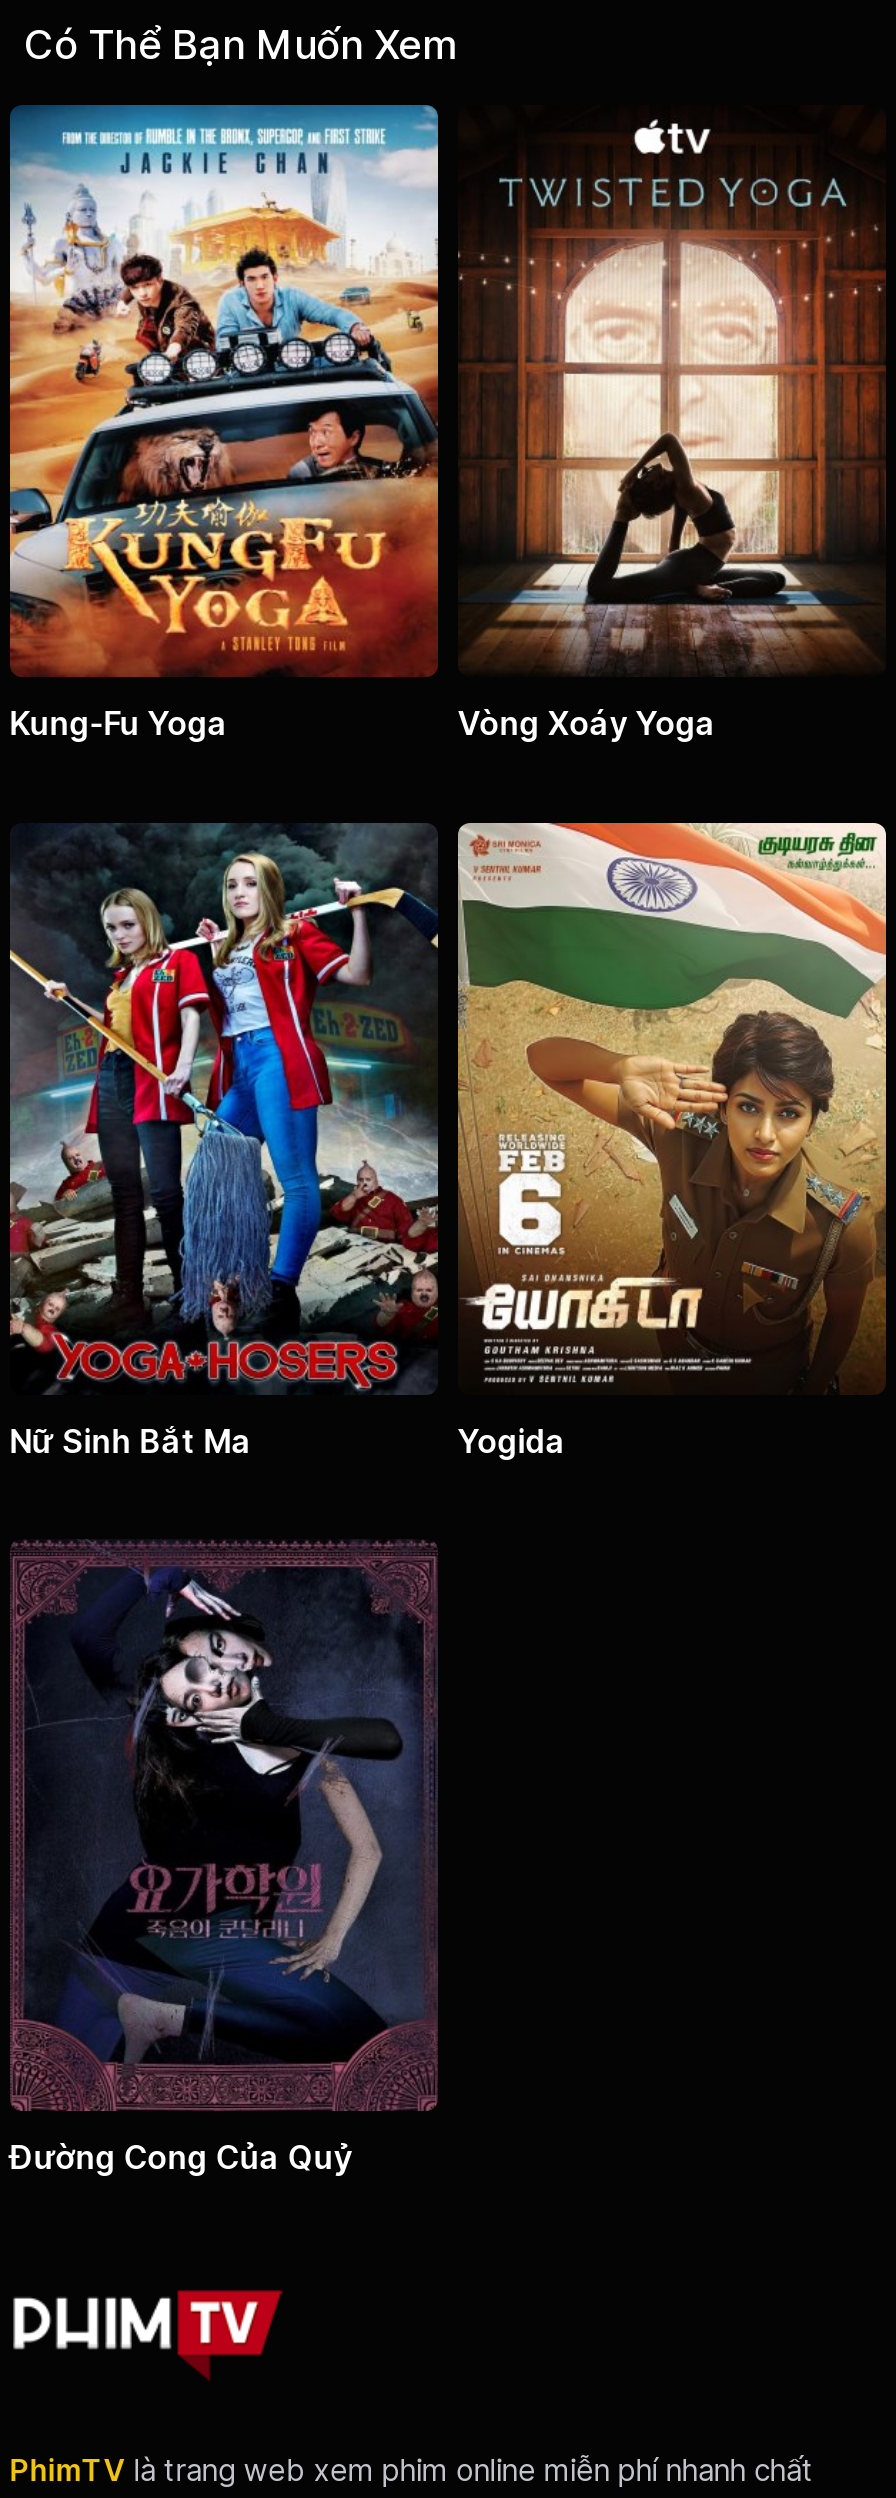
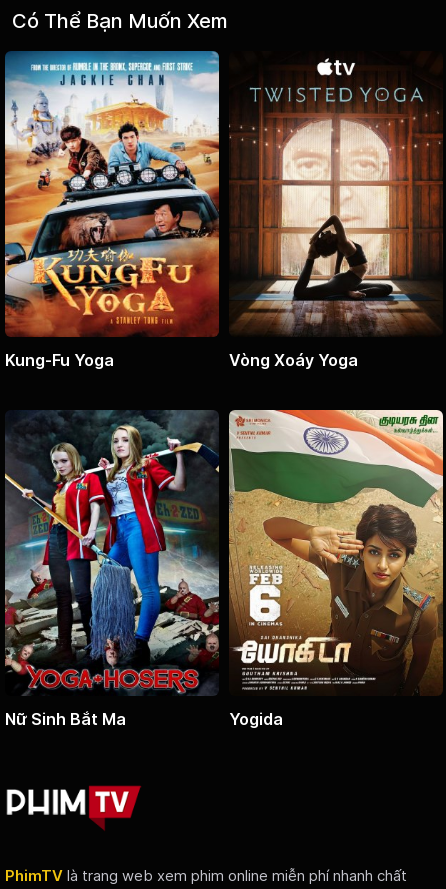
[10,1541,438,2177] [image] | Đường Cong Của Quỷ -> none

